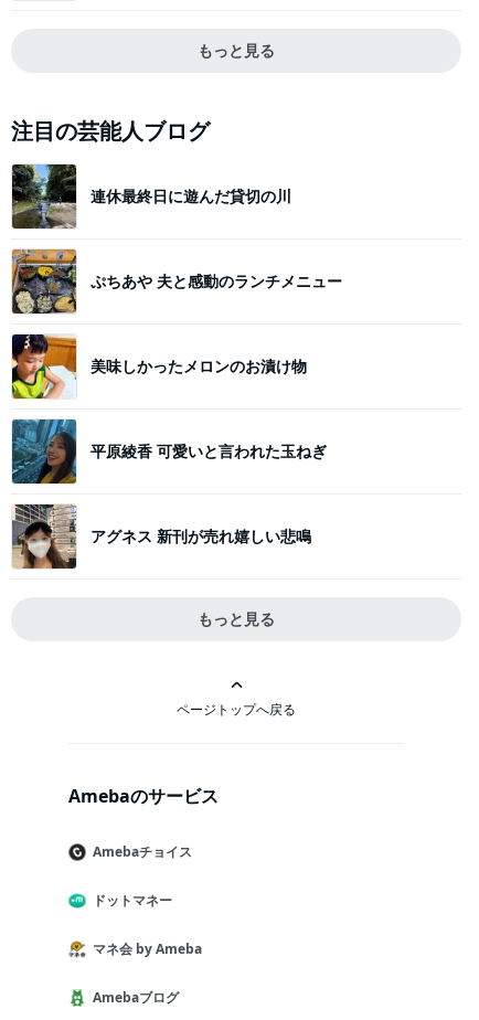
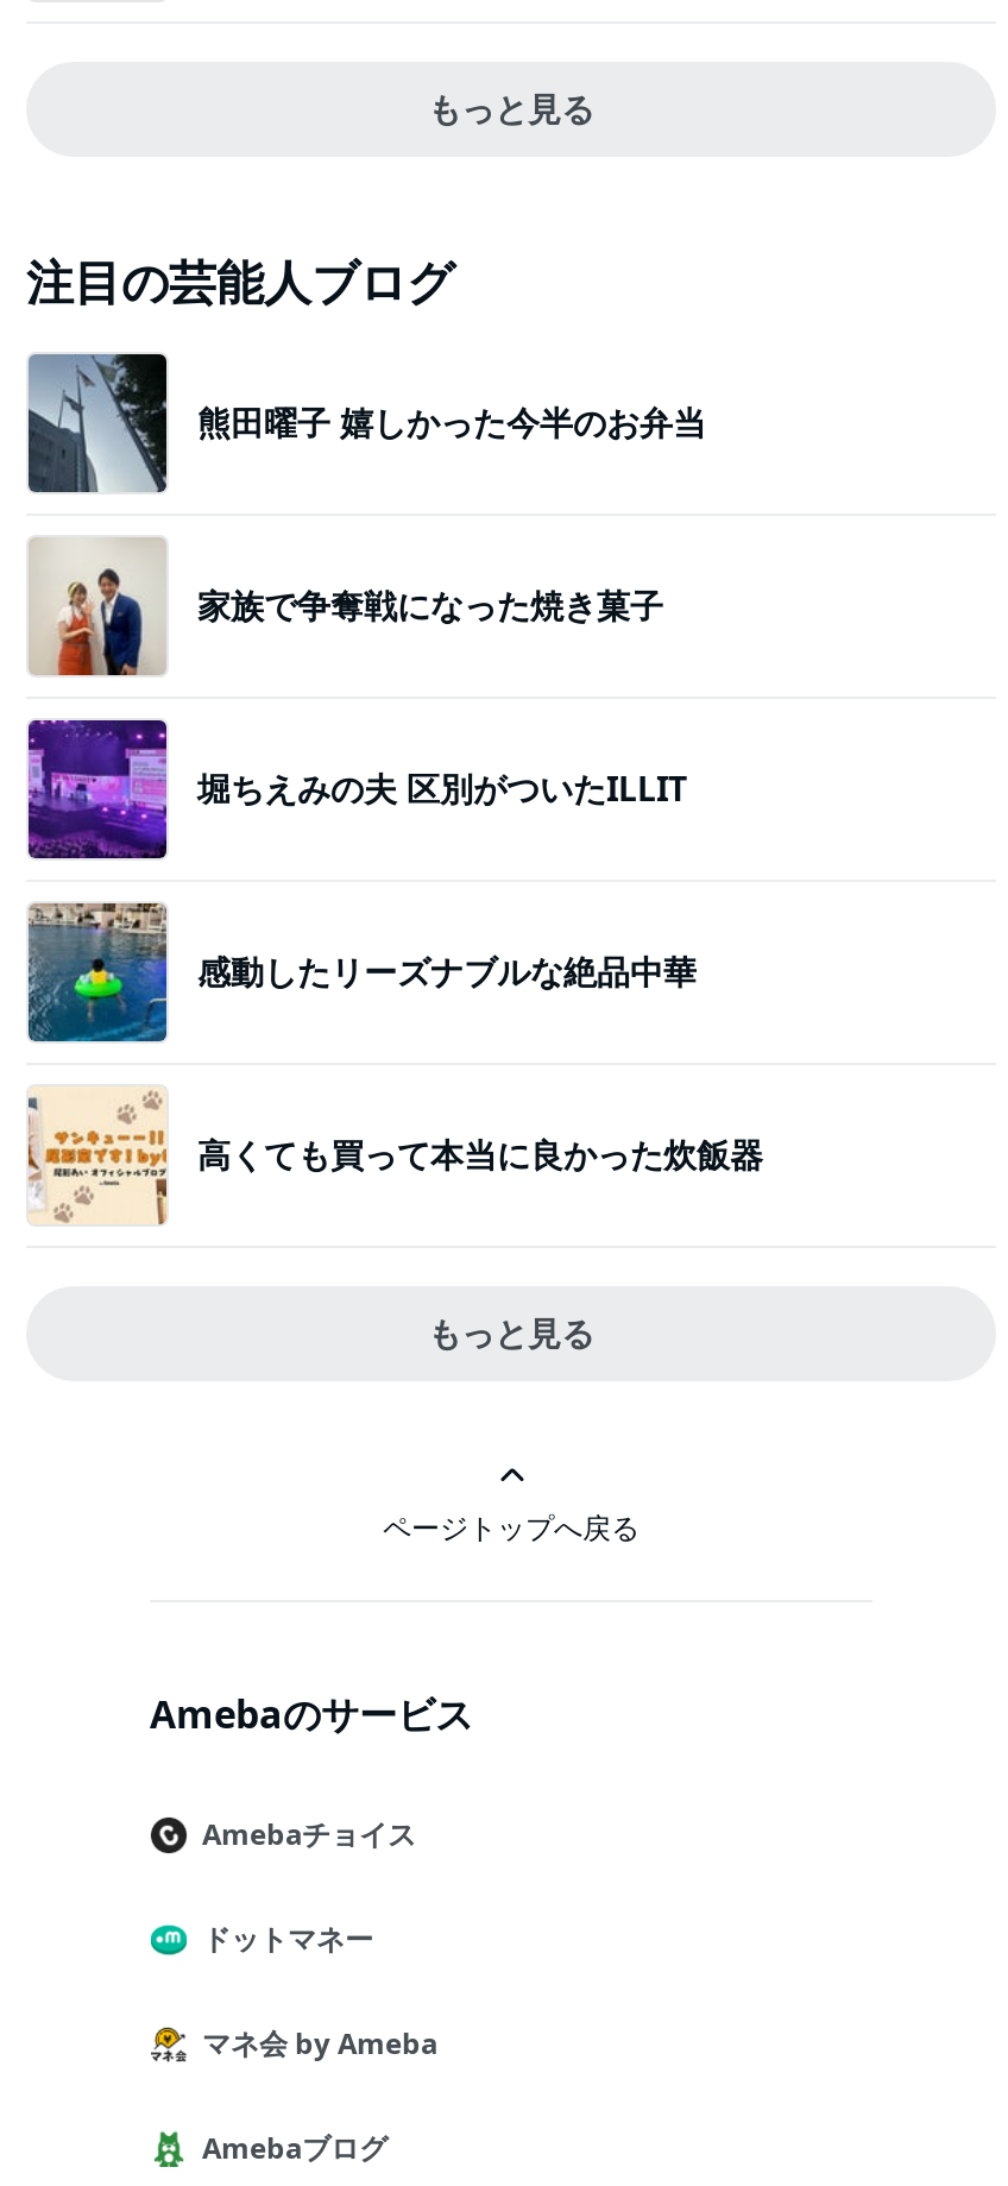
[11,163,291,230] [image] | 連休最終日に遊んだ貸切の川 -> [26,352,706,492] [image] | 熊田曜子 嬉しかった今半のお弁当
[11,248,342,315] [image] | ぷちあや 夫と感動のランチメニュー -> [29,537,663,678] [image] | 家族で争奪戦になった焼き菓子
[11,333,307,400] [image] | 美味しかったメロンのお漬け物 -> [26,718,687,861] [image] | 堀ちえみの夫 区別がついたILLIT
[12,418,327,485] [image] | 平原綾香 可愛いと言われた玉ねぎ -> [26,901,697,1044] [image] | 感動したリーズナブルな絶品中華
[11,503,311,570] [image] | アグネス 新刊が売れ嬉しい悲鳴 -> [26,1086,763,1224] [image] | 高くても買って本当に良かった炊飯器

